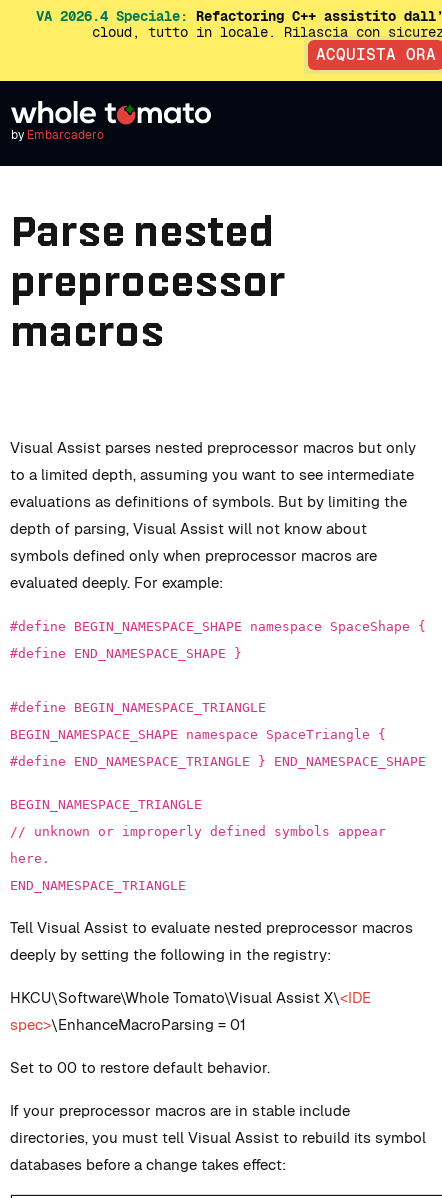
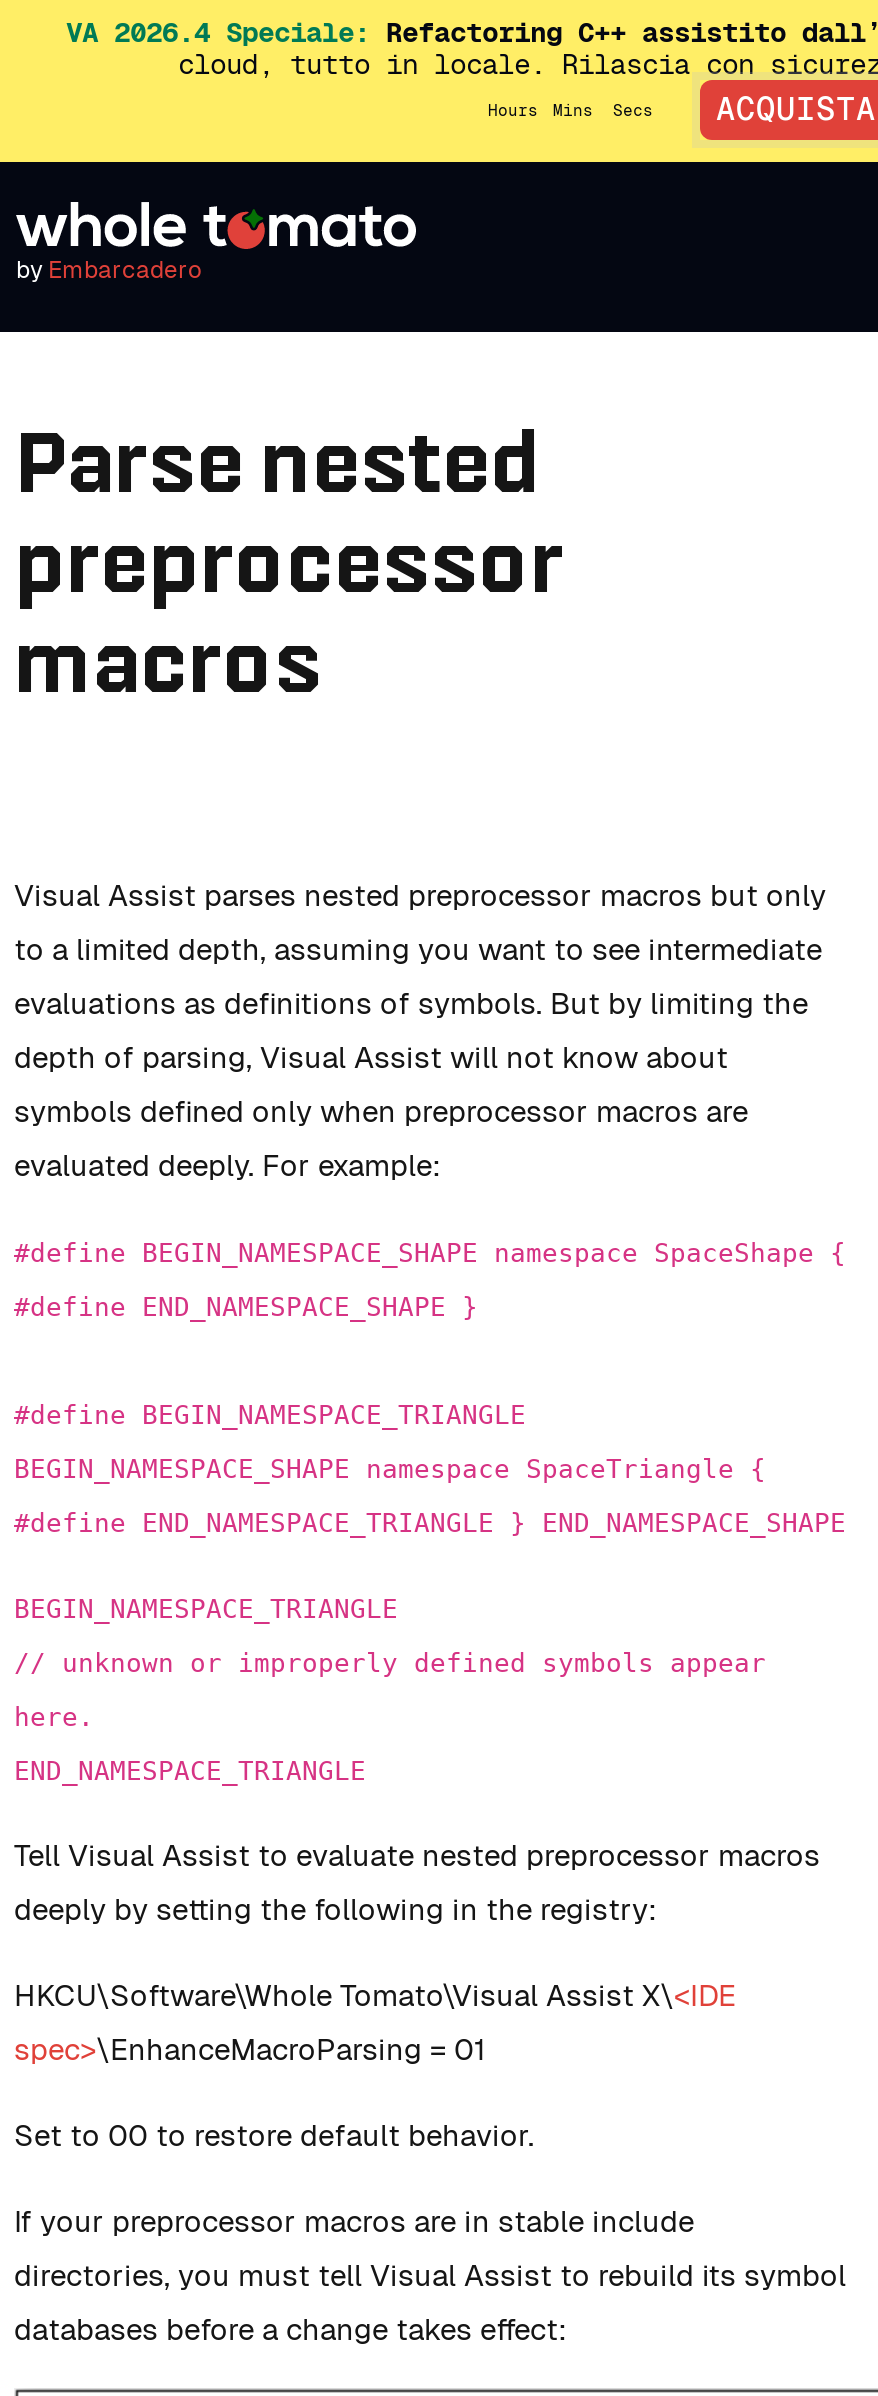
none -> [488,99,653,119] Hours | Mins | Secs

